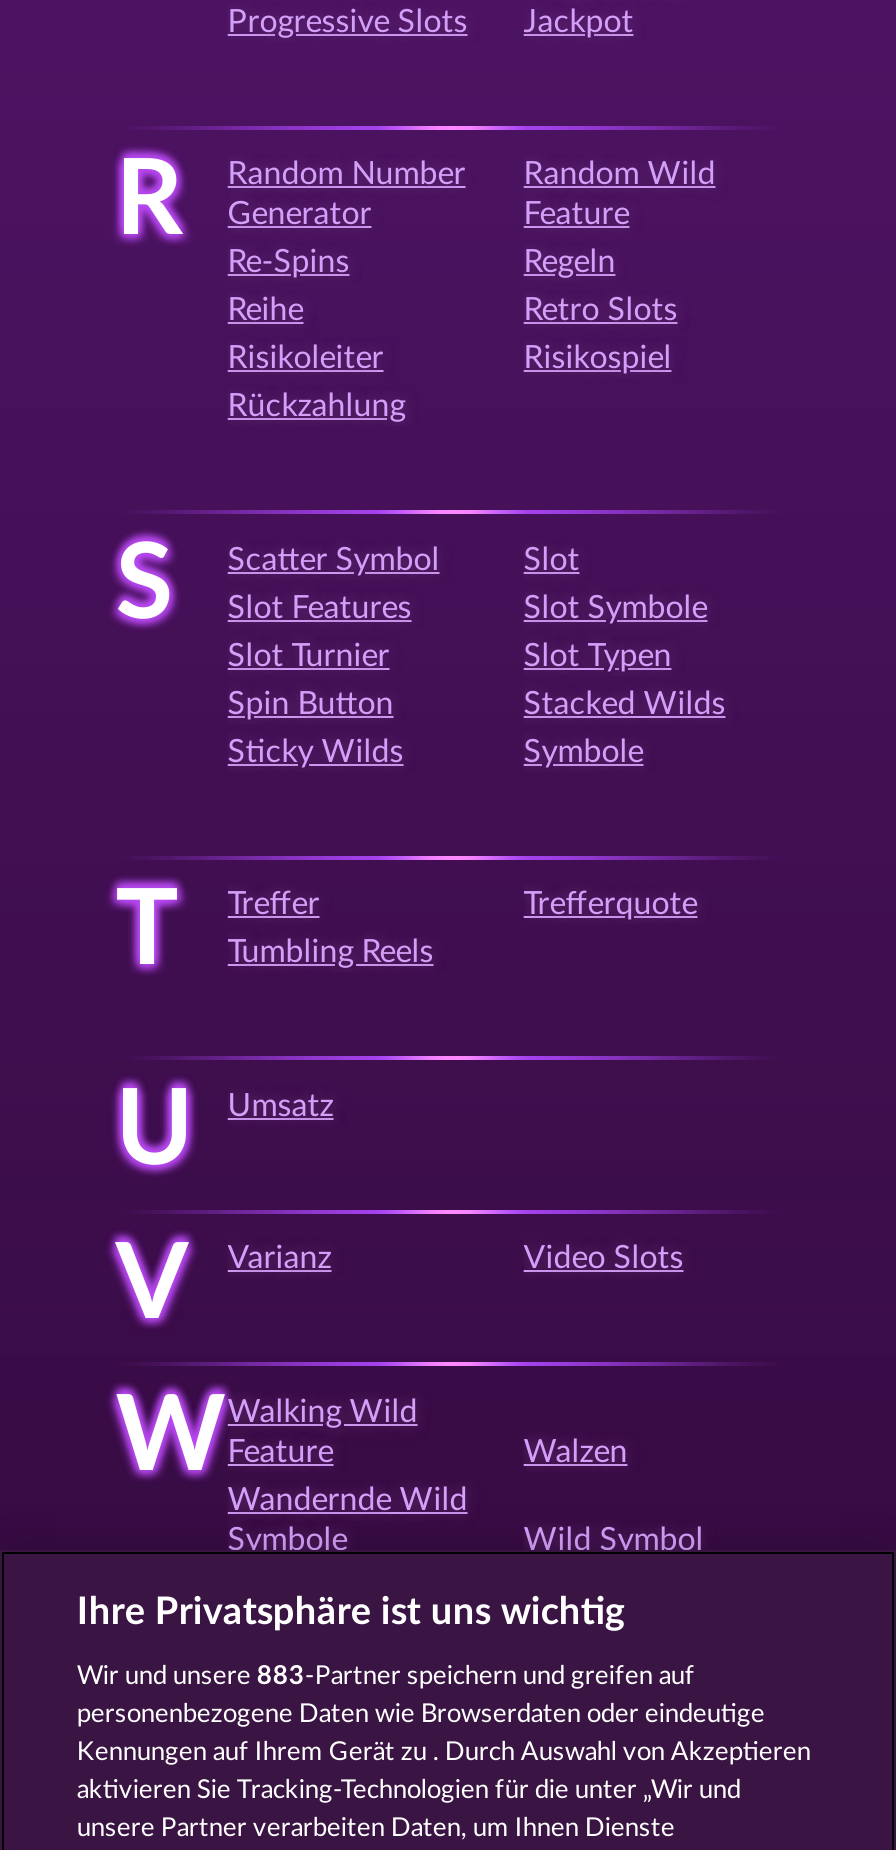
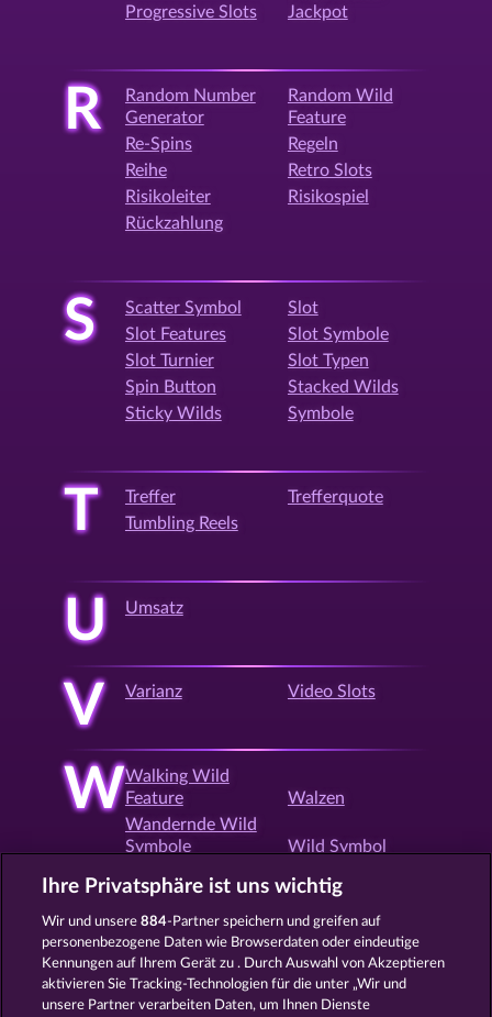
[77,1664,695,1690] Wir und unsere 883-Partner speichern und greifen auf -> [42,915,382,929] Wir und unsere 884-Partner speichern und greifen auf

